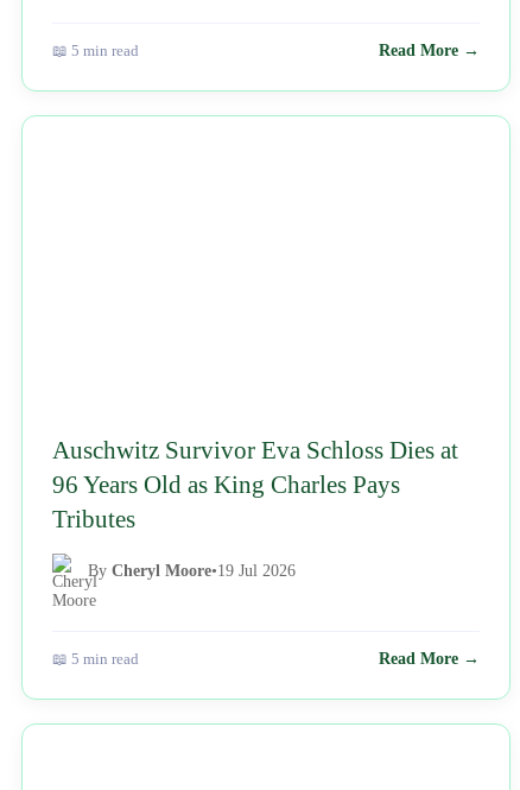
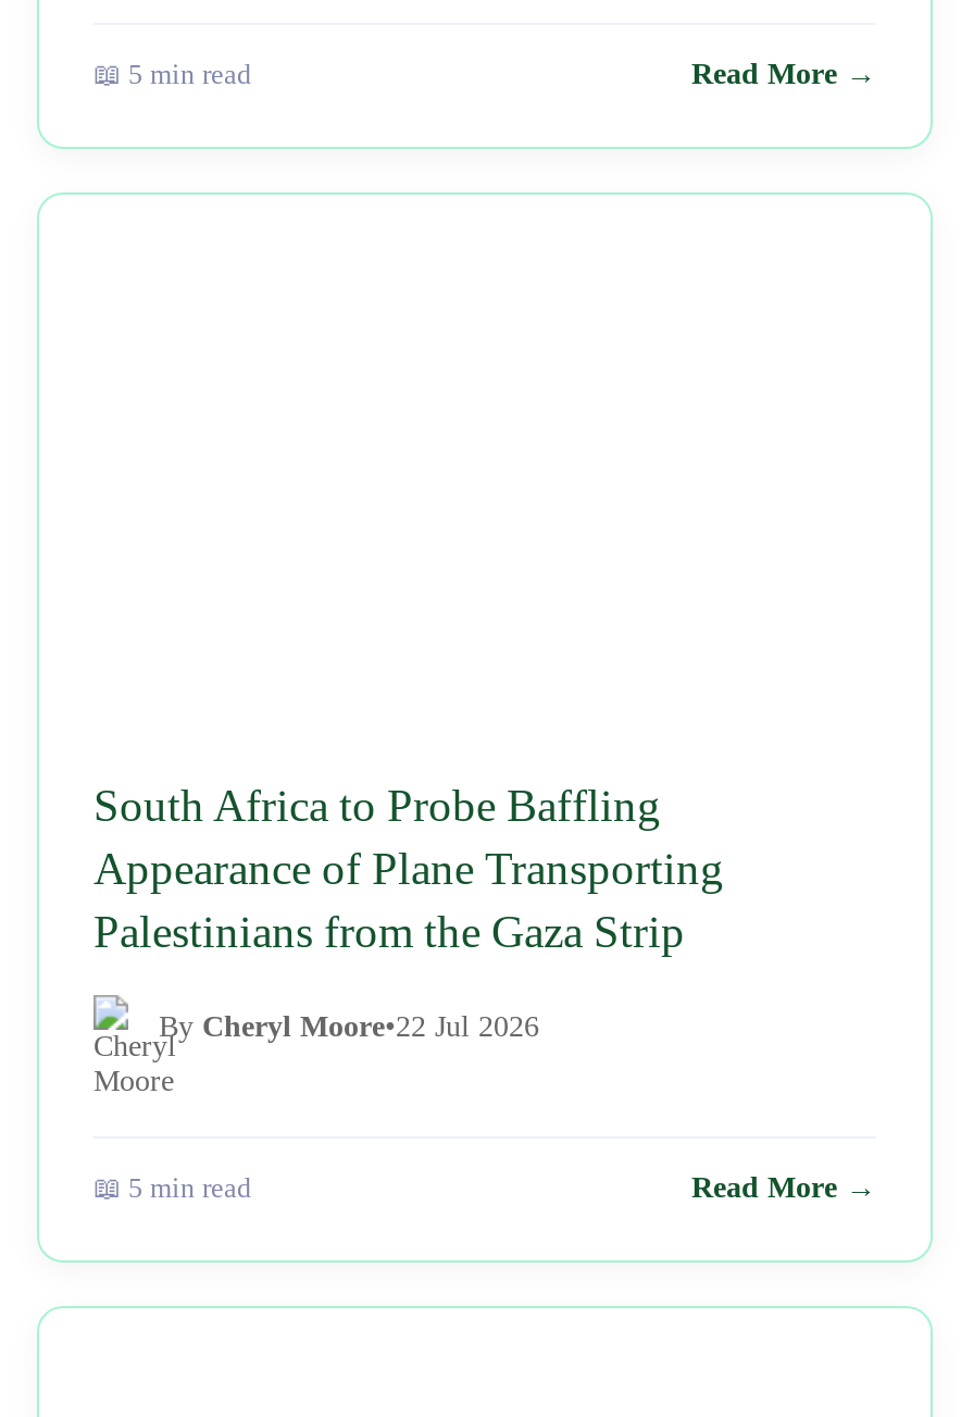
[52,436,458,532] Auschwitz Survivor Eva Schloss Dies at | 96 Years Old as King Charles Pays | Tributes -> [93,780,724,956] South Africa to Probe Baffling | Appearance of Plane Transporting | Palestinians from the Gaza Strip
[88,562,296,580] By Cheryl Moore•19 Jul 2026 -> [159,1010,539,1043] By Cheryl Moore•22 Jul 2026

